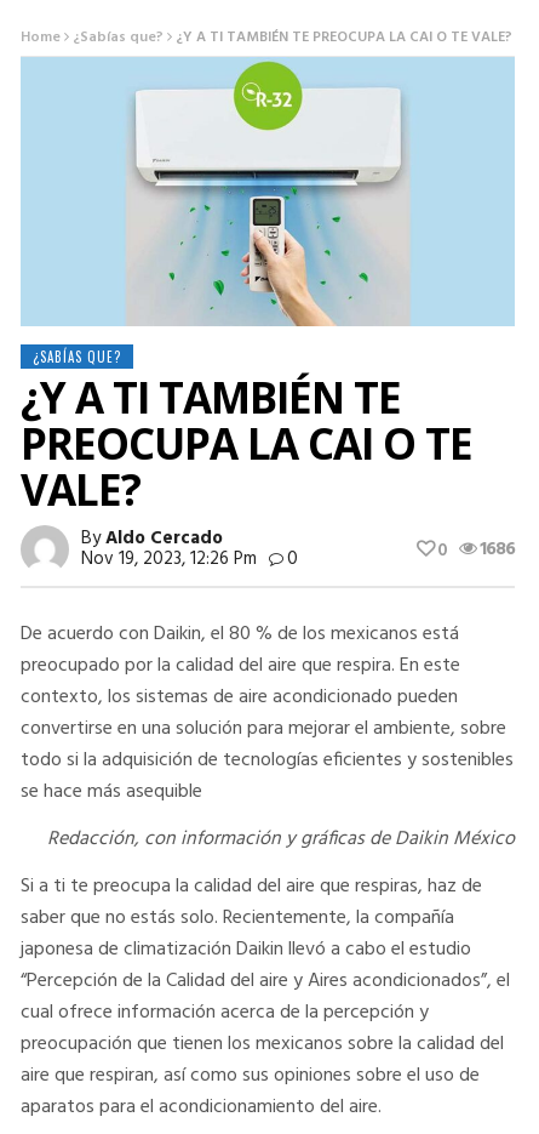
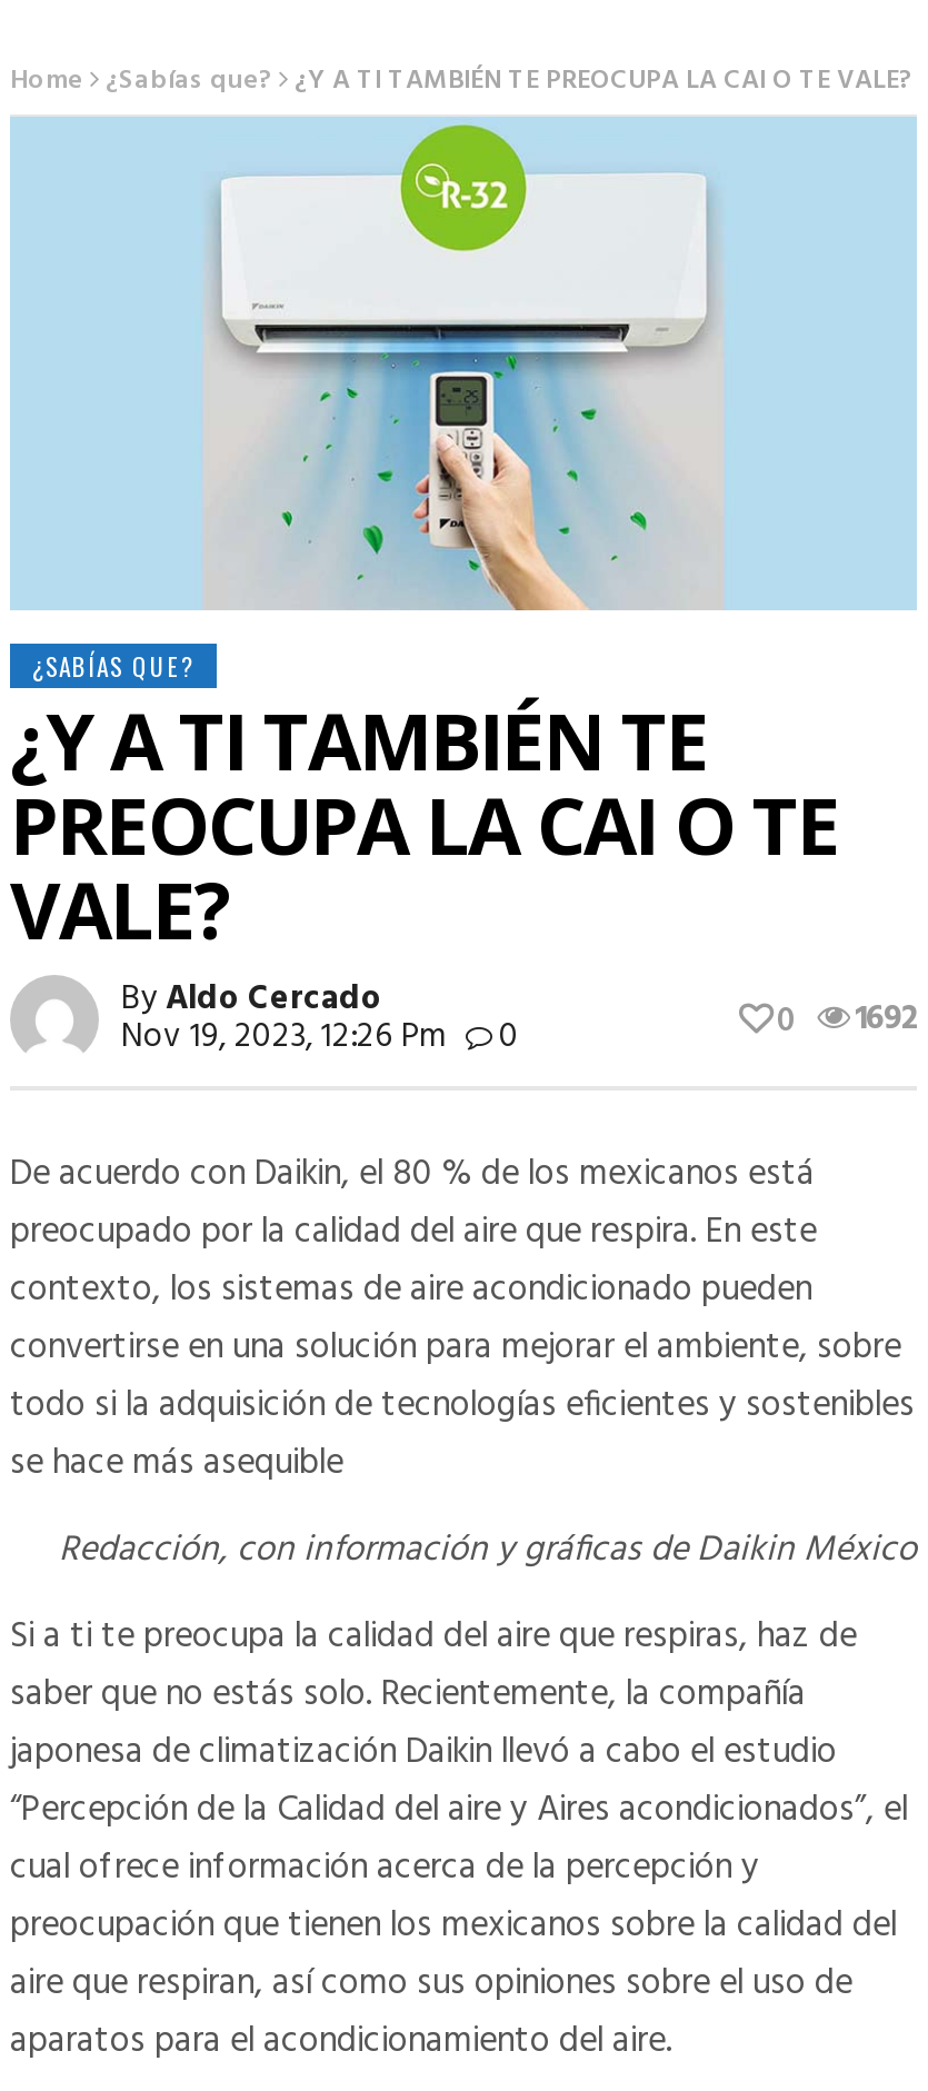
[437,535,515,565] 0 1686 -> [777,992,917,1048] 0 1692

